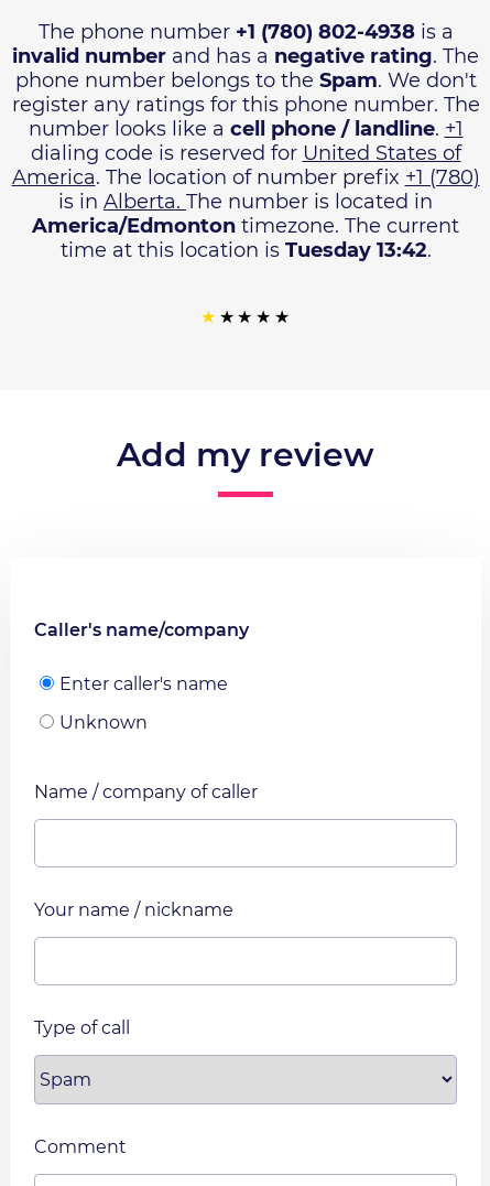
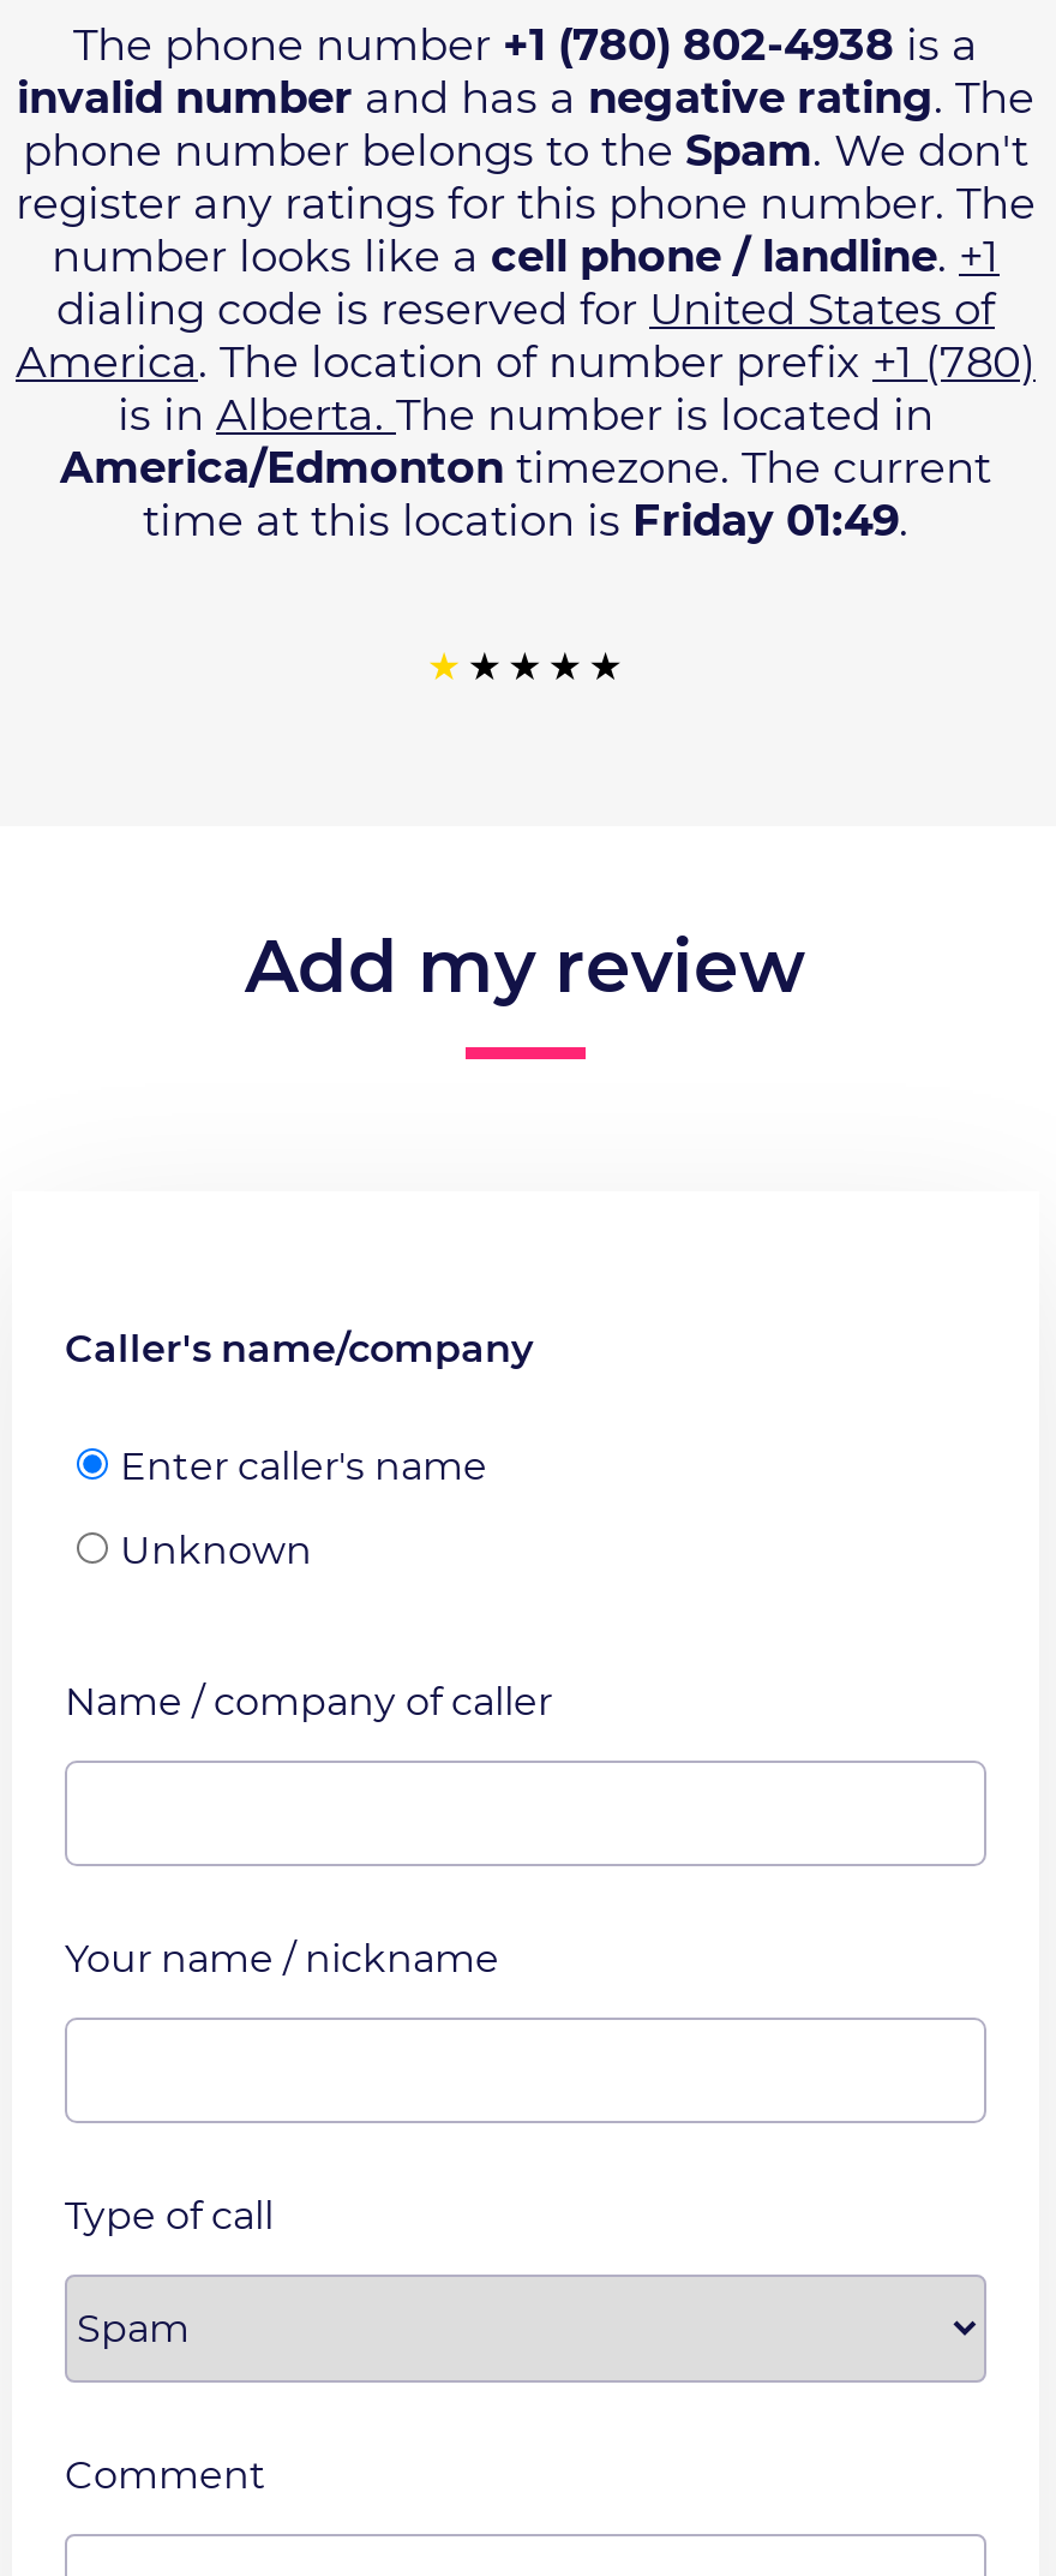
[60,239,431,263] time at this location is Tuesday 13:42. -> [143,496,908,549] time at this location is Friday 01:49.

